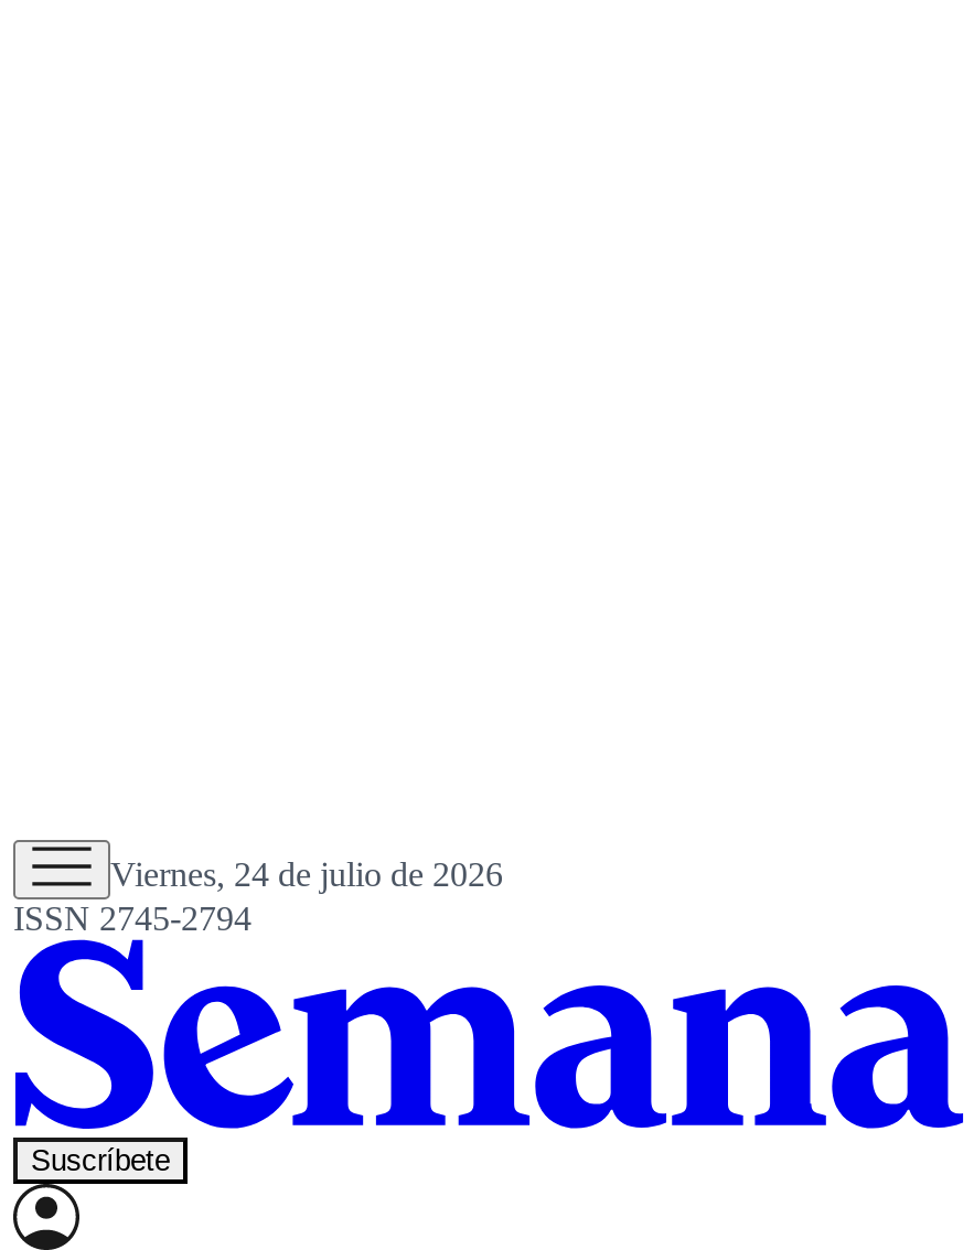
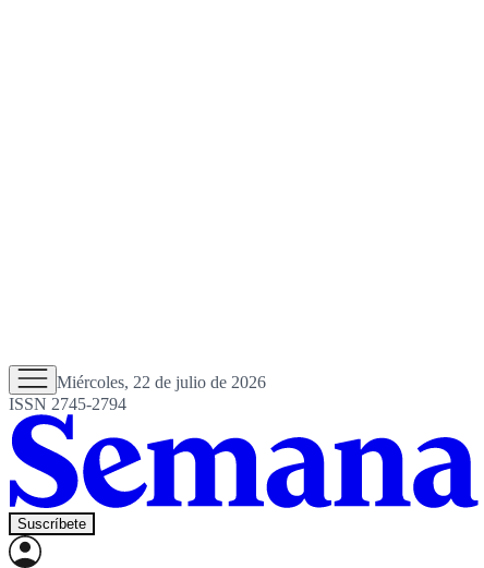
[110,855,503,893] Viernes, 24 de julio de 2026 -> [57,373,266,391] Miércoles, 22 de julio de 2026

